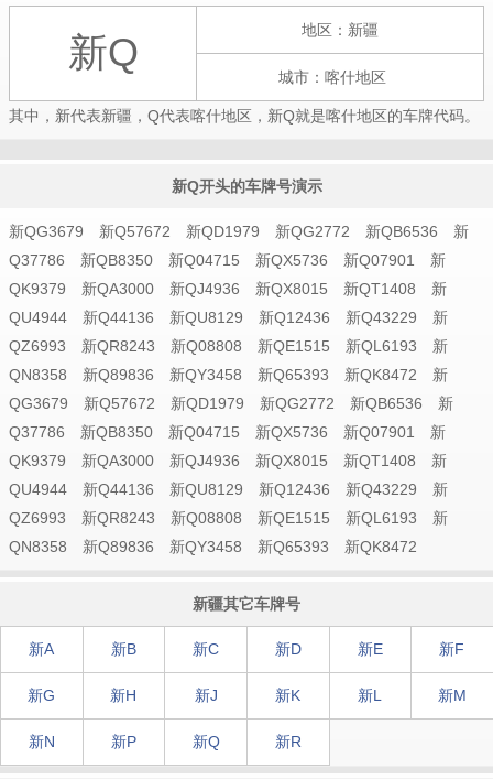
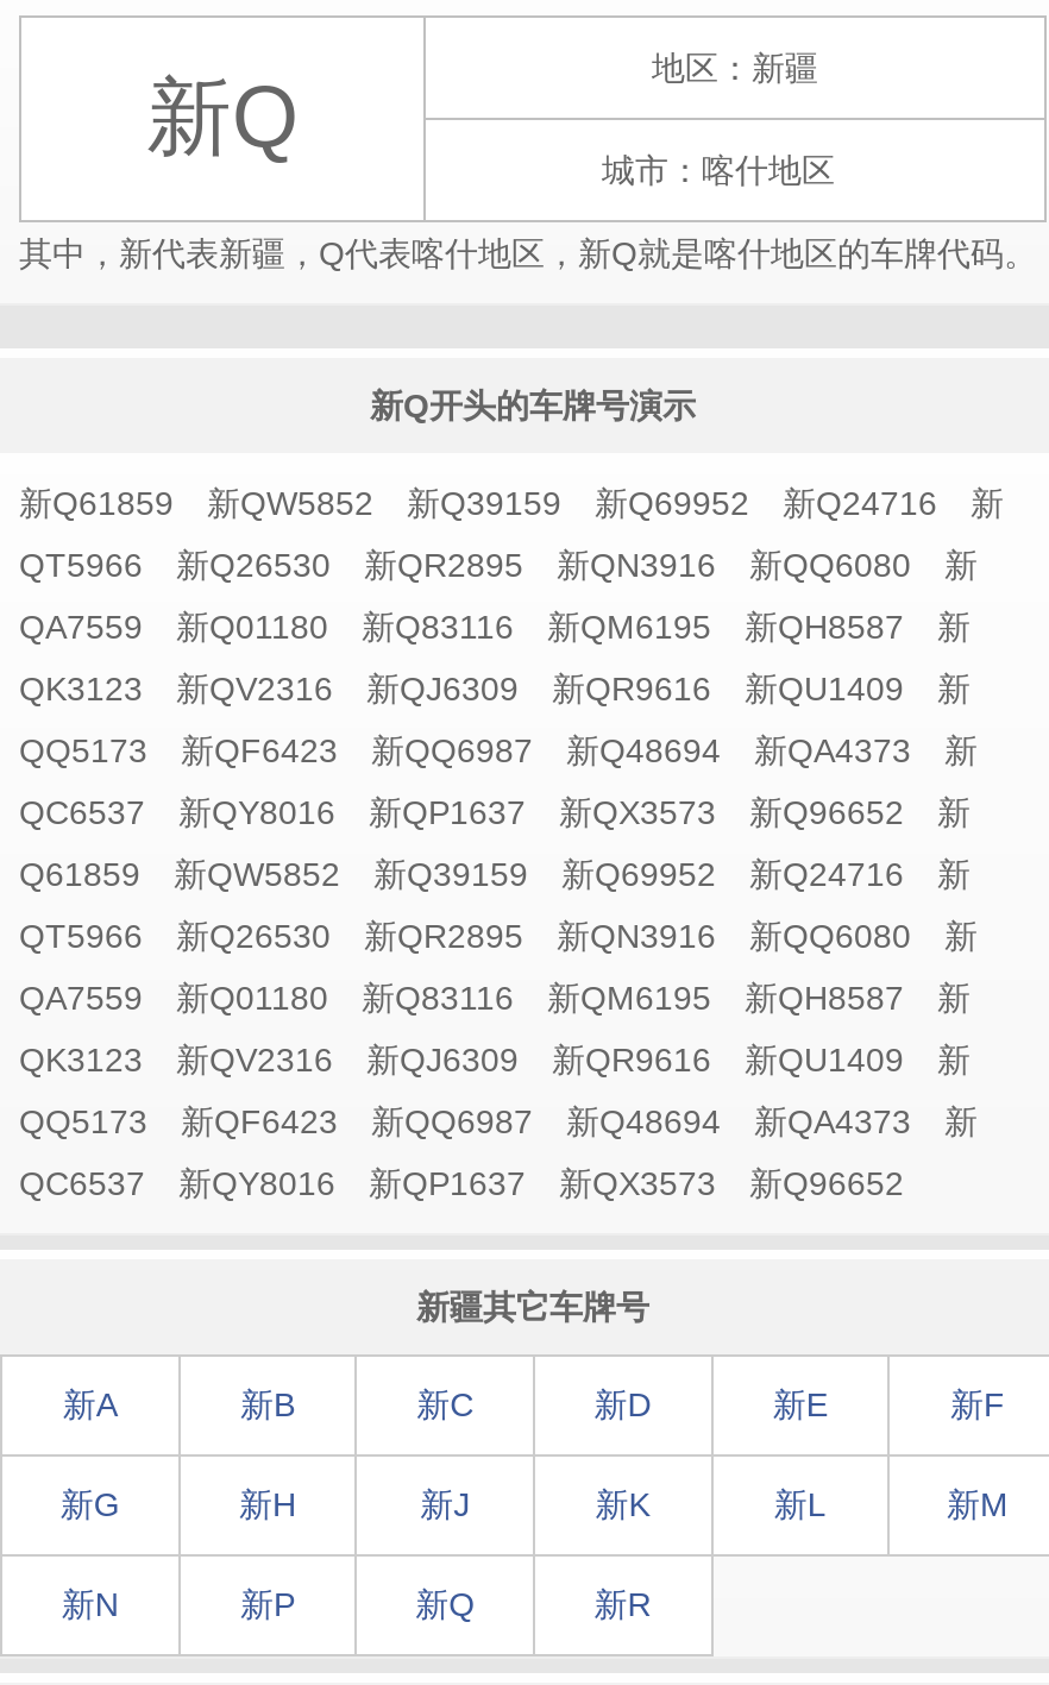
[9,223,469,240] 新QG3679 新Q57672 新QD1979 新QG2772 新QB6536 新 -> [19,484,1004,522] 新Q61859 新QW5852 新Q39159 新Q69952 新Q24716 新
[9,251,446,269] Q37786 新QB8350 新Q04715 新QX5736 新Q07901 新 -> [19,546,978,584] QT5966 新Q26530 新QR2895 新QN3916 新QQ6080 新
[9,280,447,297] QK9379 新QA3000 新QJ4936 新QX8015 新QT1408 新 -> [19,608,971,646] QA7559 新Q01180 新Q83116 新QM6195 新QH8587 新
[9,309,448,326] QU4944 新Q44136 新QU8129 新Q12436 新Q43229 新 -> [19,669,971,708] QK3123 新QV2316 新QJ6309 新QR9616 新QU1409 新
[9,337,448,355] QZ6993 新QR8243 新Q08808 新QE1515 新QL6193 新 -> [19,731,978,769] QQ5173 新QF6423 新QQ6987 新Q48694 新QA4373 新
[9,366,448,383] QN8358 新Q89836 新QY3458 新Q65393 新QK8472 新 -> [19,793,971,831] QC6537 新QY8016 新QP1637 新QX3573 新Q96652 新
[9,394,453,412] QG3679 新Q57672 新QD1979 新QG2772 新QB6536 新 -> [19,855,971,893] Q61859 新QW5852 新Q39159 新Q69952 新Q24716 新
[9,423,446,441] Q37786 新QB8350 新Q04715 新QX5736 新Q07901 新 -> [19,917,978,955] QT5966 新Q26530 新QR2895 新QN3916 新QQ6080 新
[9,452,447,469] QK9379 新QA3000 新QJ4936 新QX8015 新QT1408 新 -> [19,979,971,1017] QA7559 新Q01180 新Q83116 新QM6195 新QH8587 新
[9,480,448,498] QU4944 新Q44136 新QU8129 新Q12436 新Q43229 新 -> [19,1040,971,1079] QK3123 新QV2316 新QJ6309 新QR9616 新QU1409 新
[9,509,448,527] QZ6993 新QR8243 新Q08808 新QE1515 新QL6193 新 -> [19,1102,978,1140] QQ5173 新QF6423 新QQ6987 新Q48694 新QA4373 新
[9,538,432,555] QN8358 新Q89836 新QY3458 新Q65393 新QK8472 -> [19,1164,937,1202] QC6537 新QY8016 新QP1637 新QX3573 新Q96652

